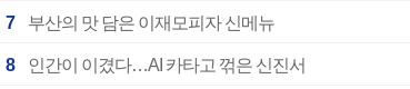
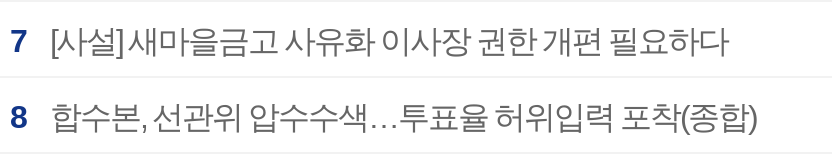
[28,13,274,32] 부산의 맛 담은 이재모피자 신메뉴 -> [50,24,728,58] [사설] 새마을금고 사유화 이사장 권한 개편 필요하다
[28,56,306,75] 인간이 이겼다…AI 카타고 꺾은 신진서 -> [50,100,756,134] 합수본, 선관위 압수수색…투표율 허위입력 포착(종합)

